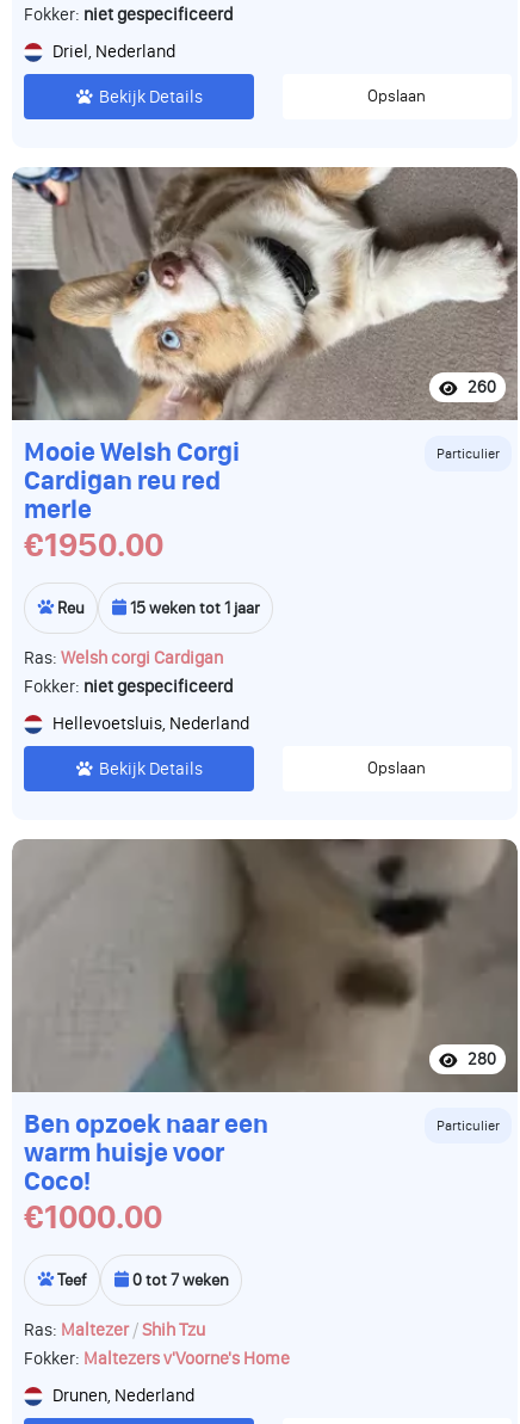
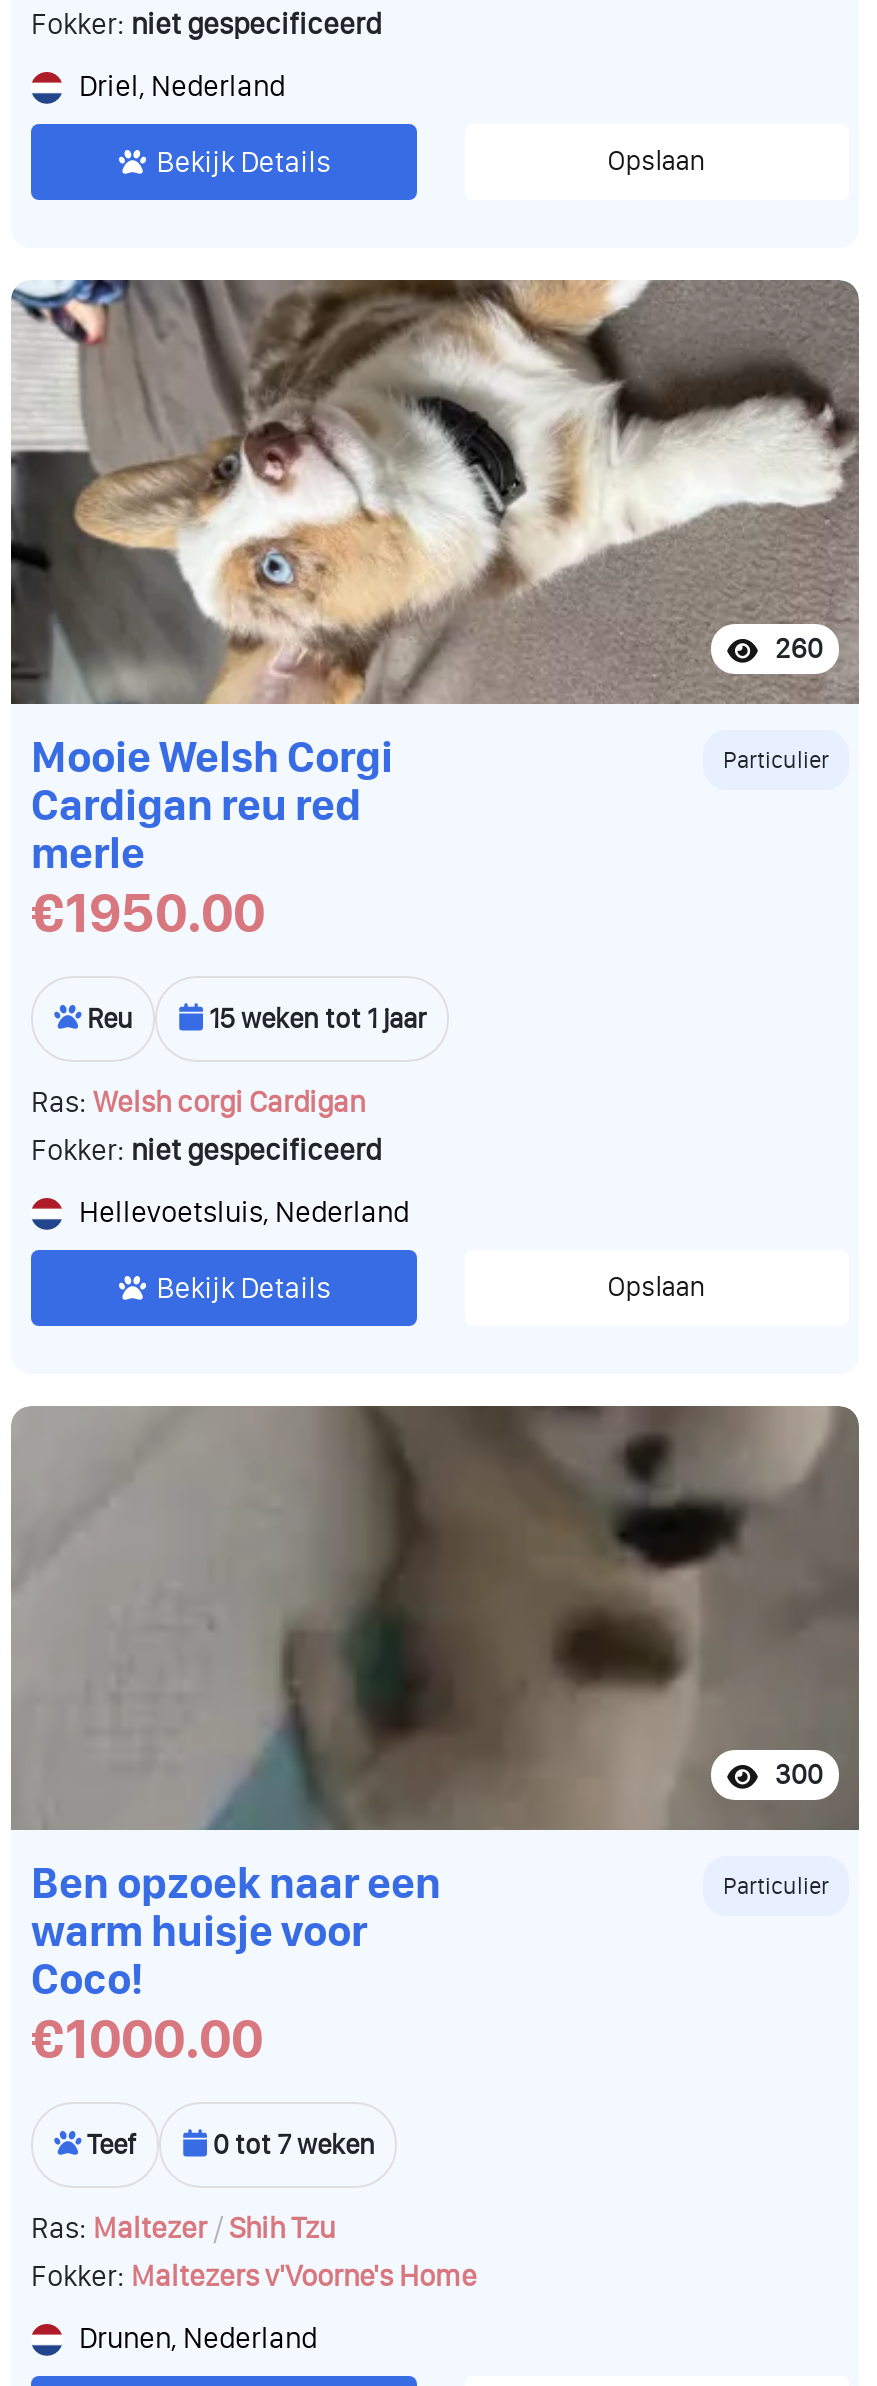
[464,1049,496,1070] 280 -> [769,1758,823,1792] 300

